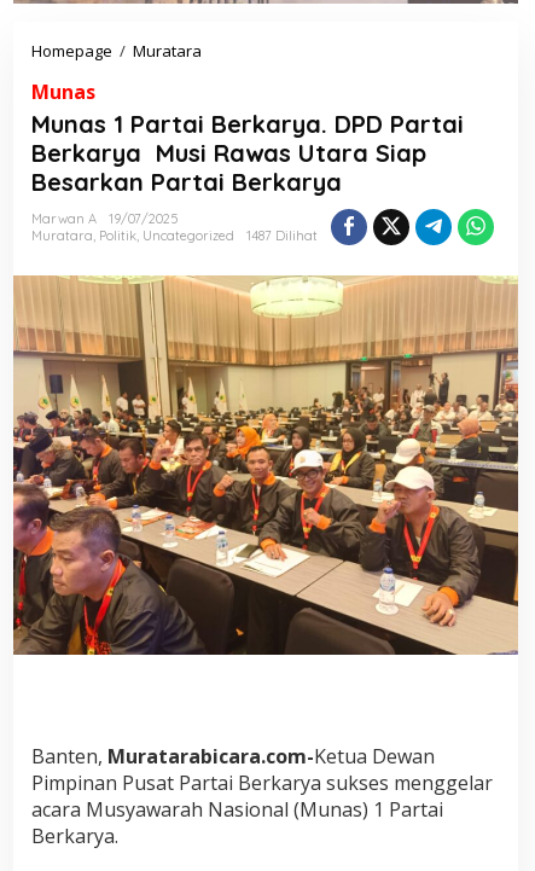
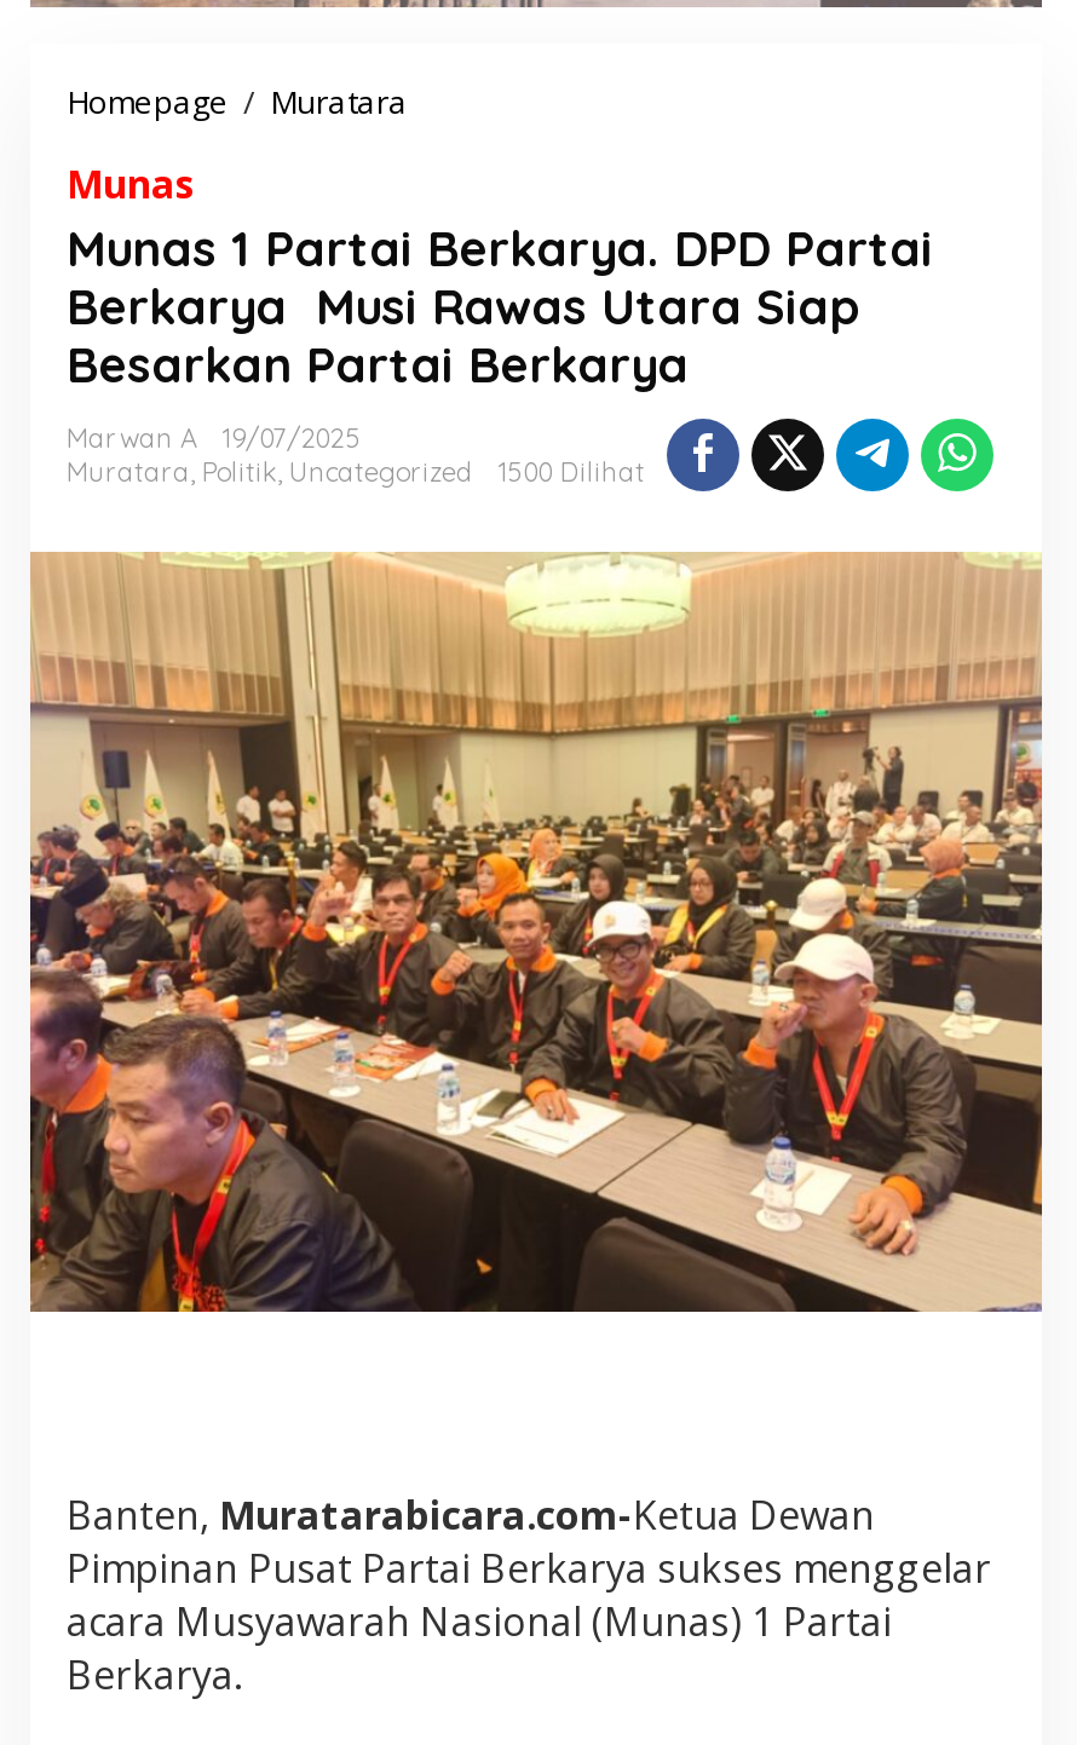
[31,211,318,258] Muratara, Politik, Uncategorized Marwan A 19/07/2025 r t 1487 Dilihat -> [67,422,645,516] Muratara, Politik, Uncategorized Marwan A 19/07/2025 r t 1500 Dilihat

